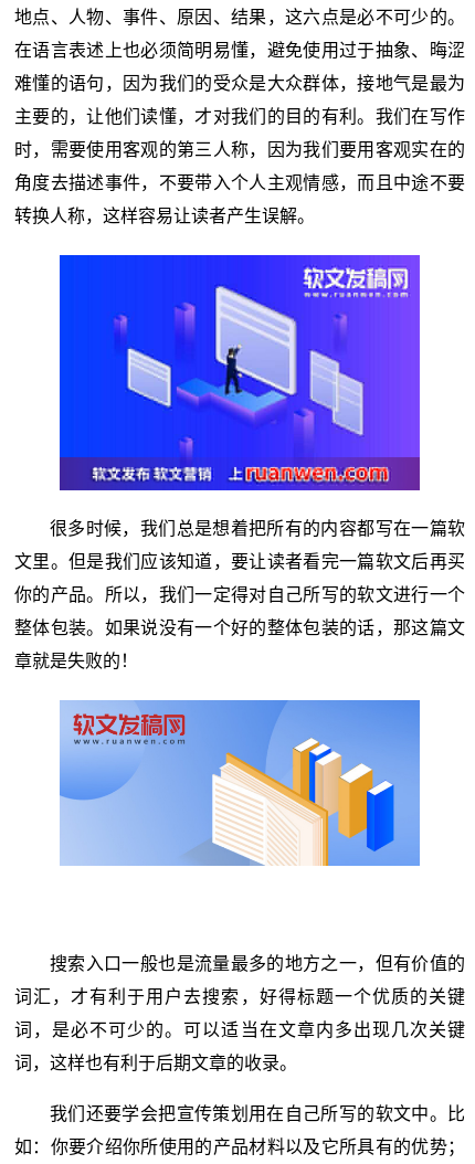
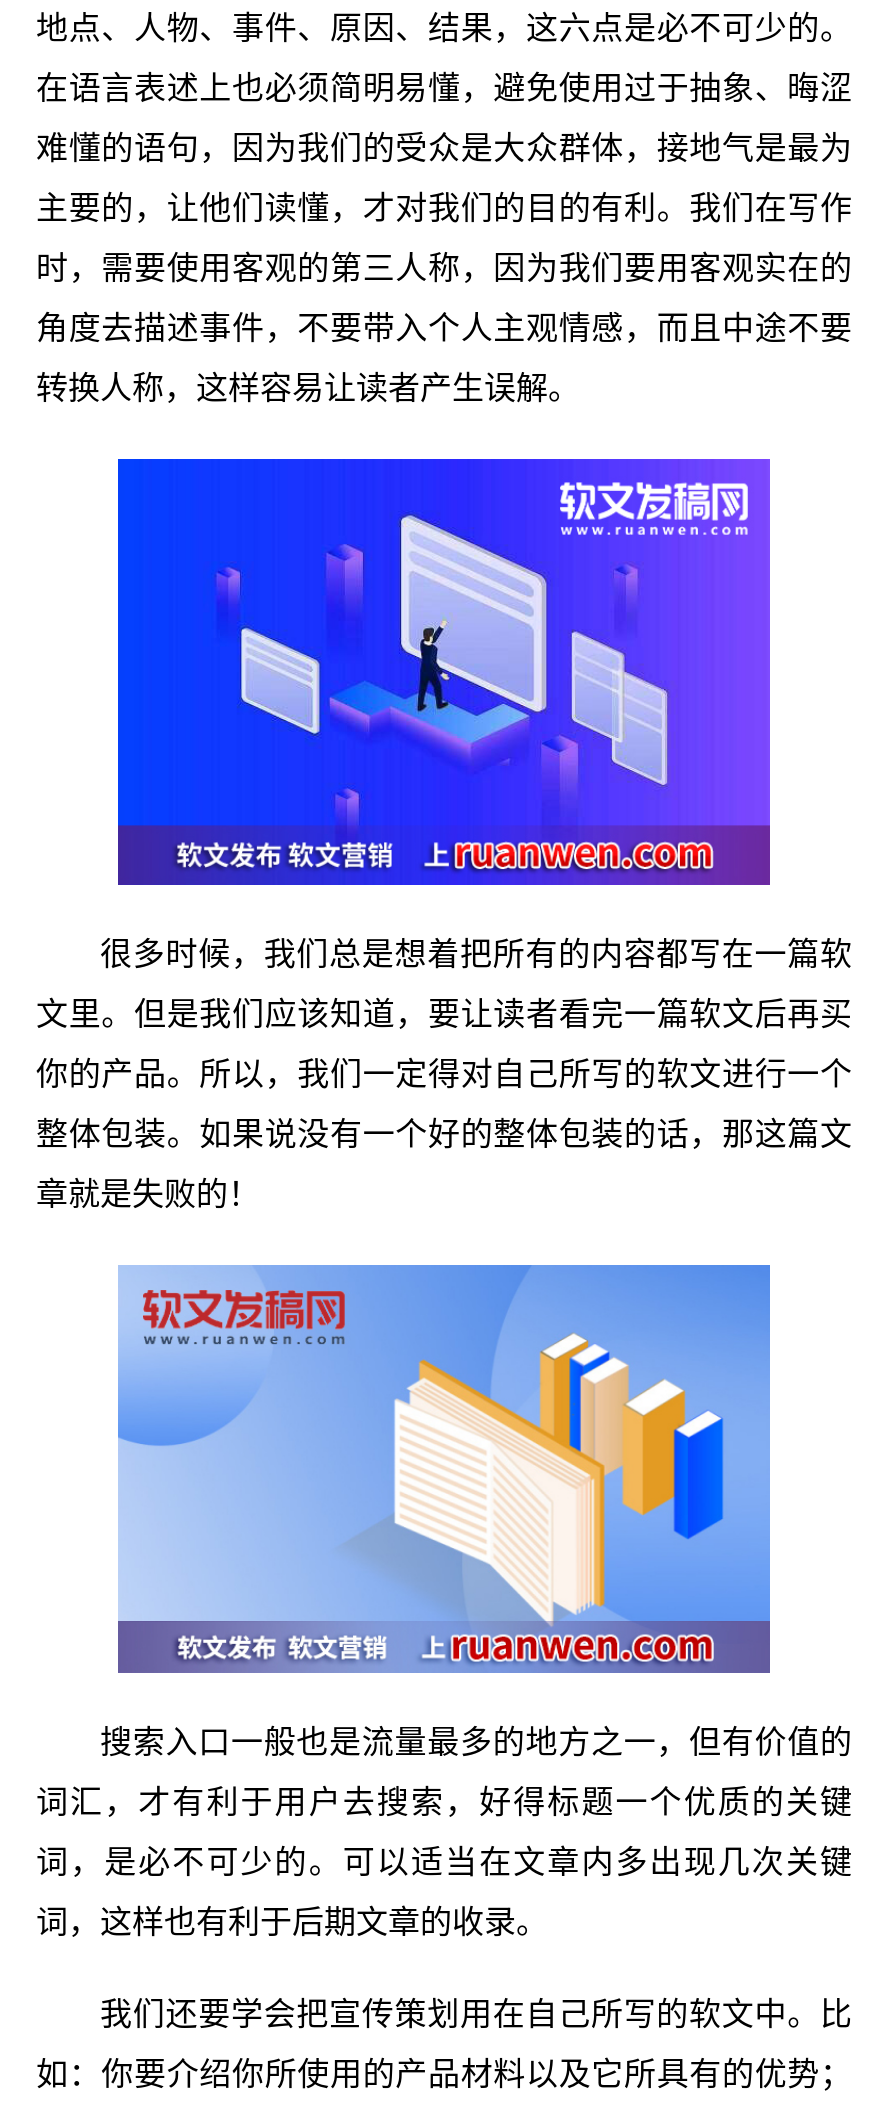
none -> [116,1565,772,1675] [image]

